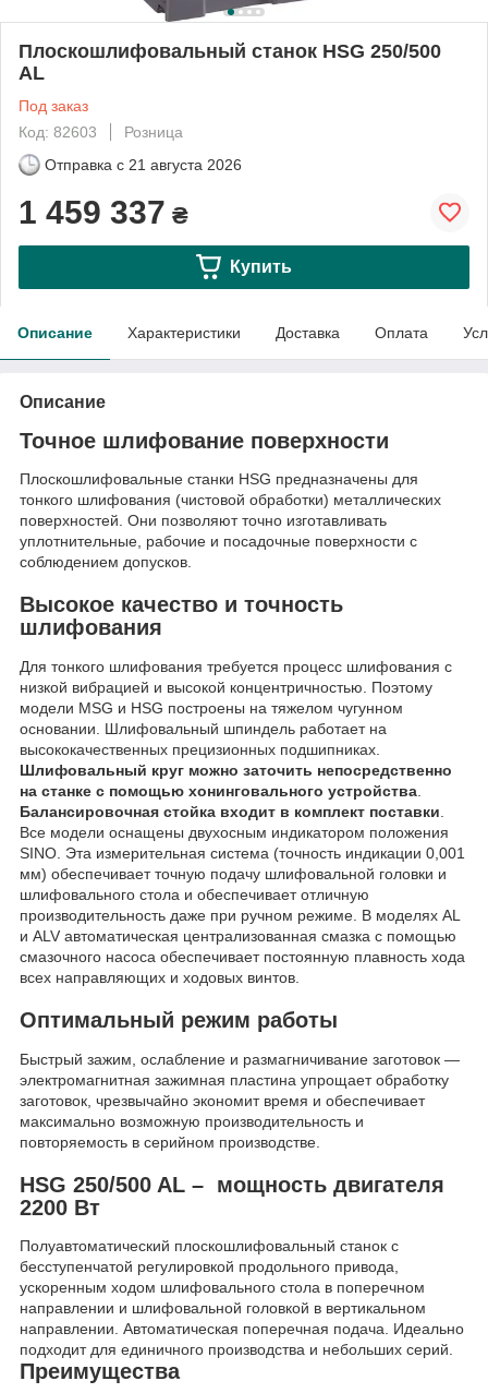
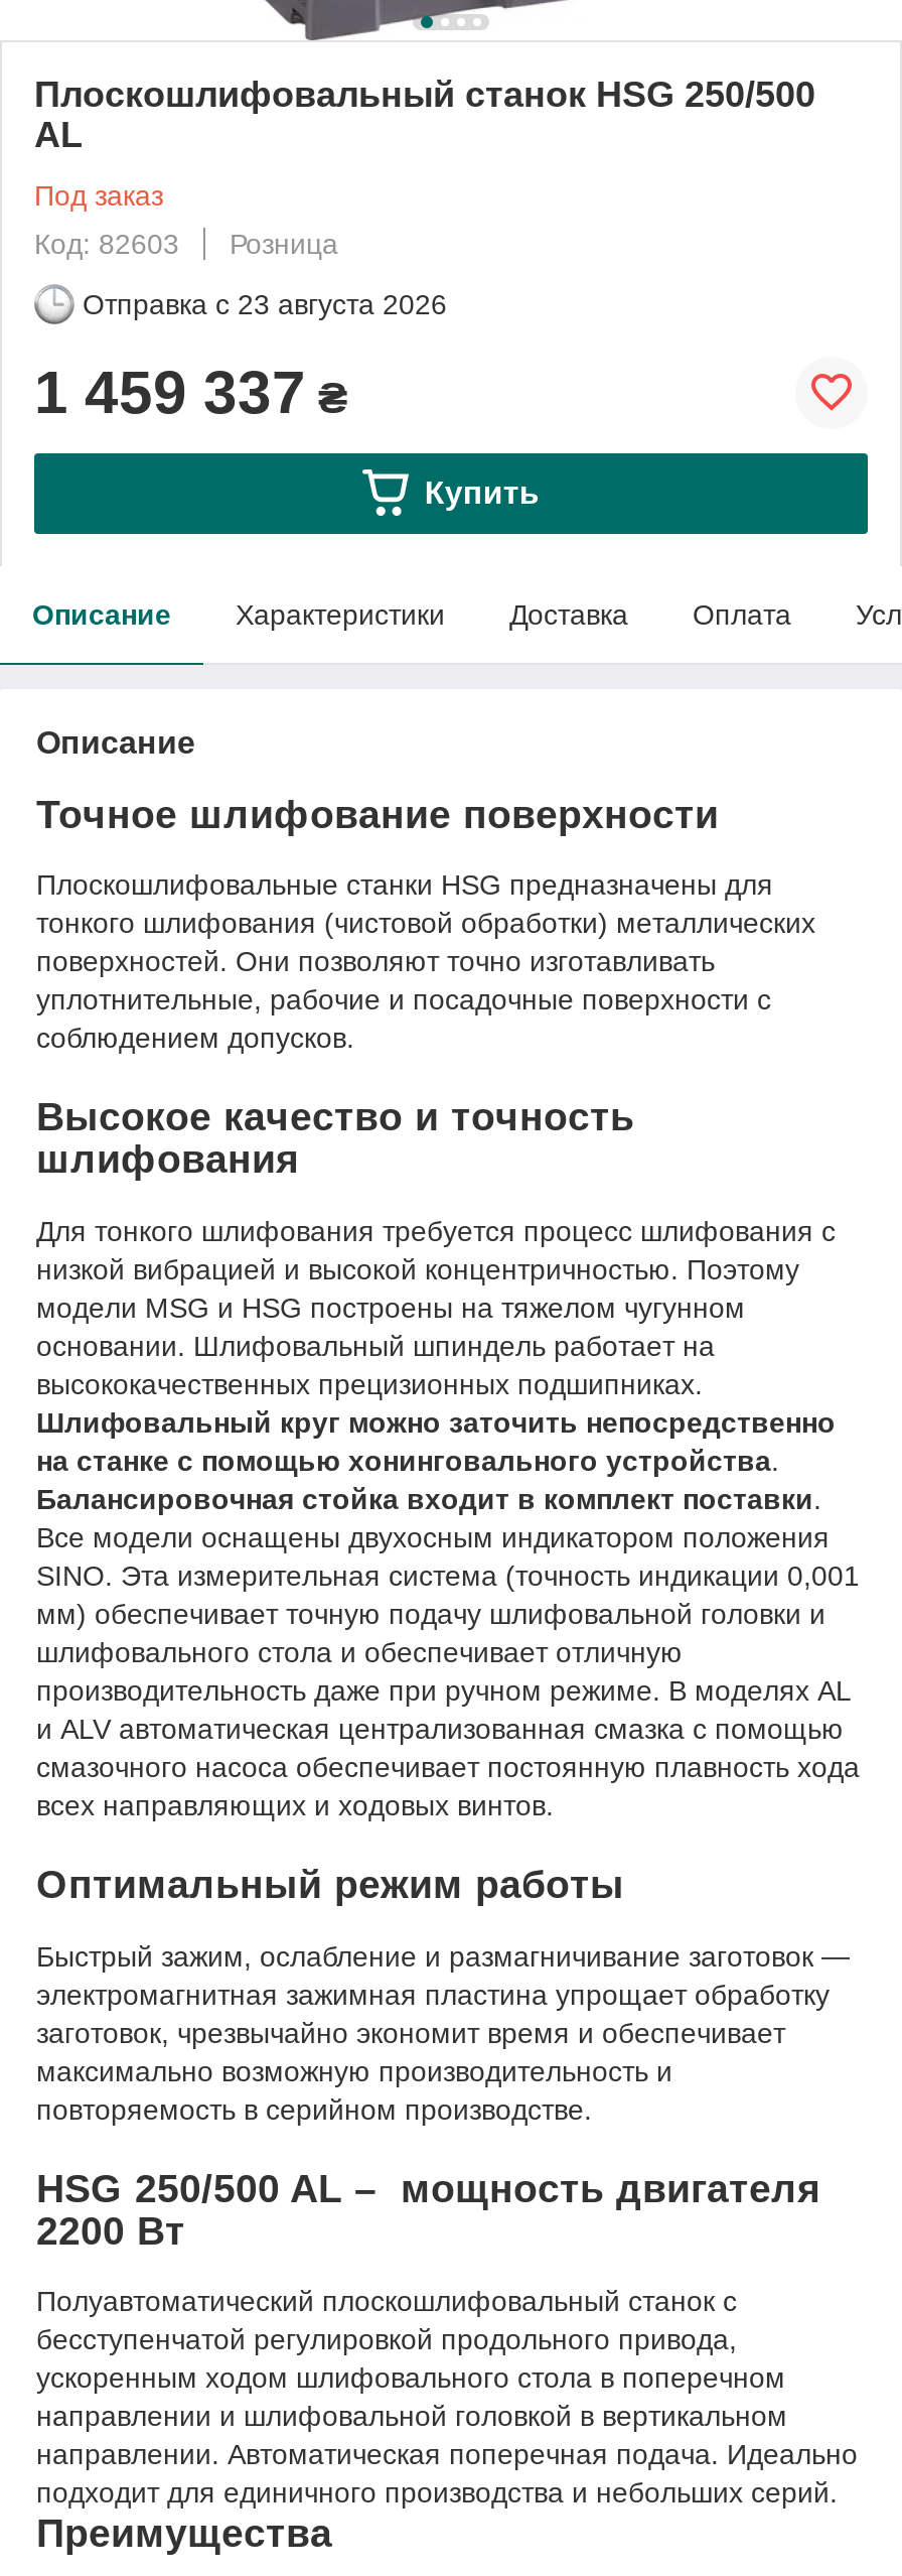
[45,156,242,173] Отправка с 21 августа 2026 -> [83,288,447,320] Отправка с 23 августа 2026

